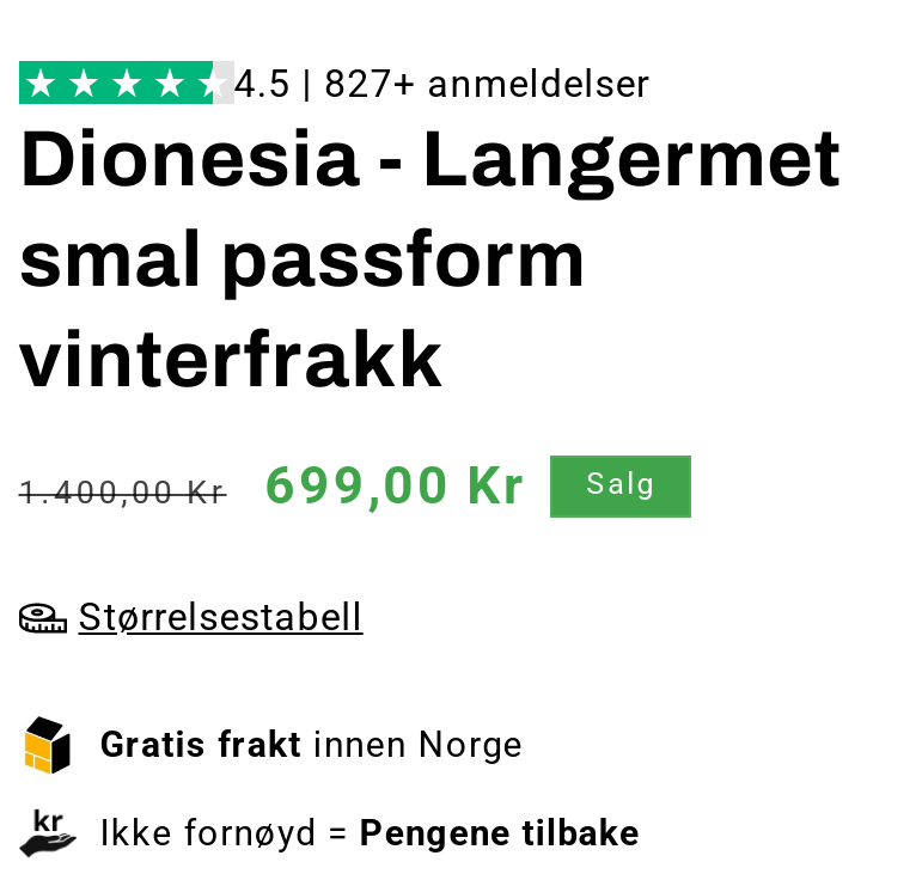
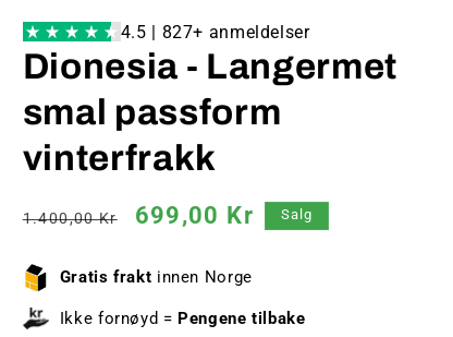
[78,594,363,639] Størrelsestabell -> none

